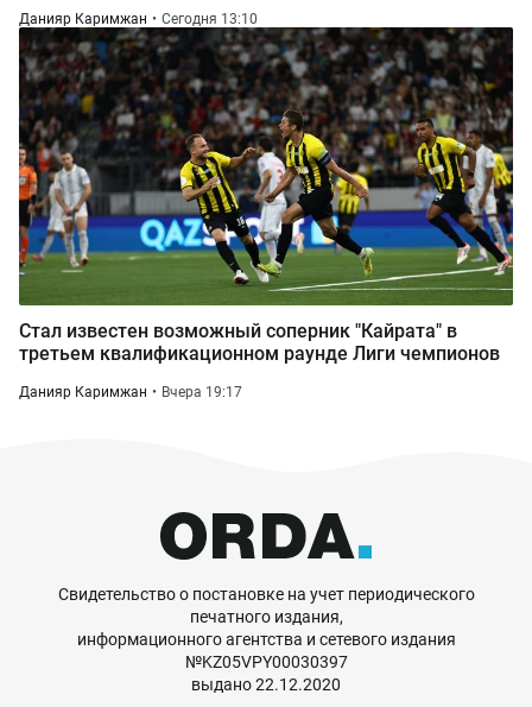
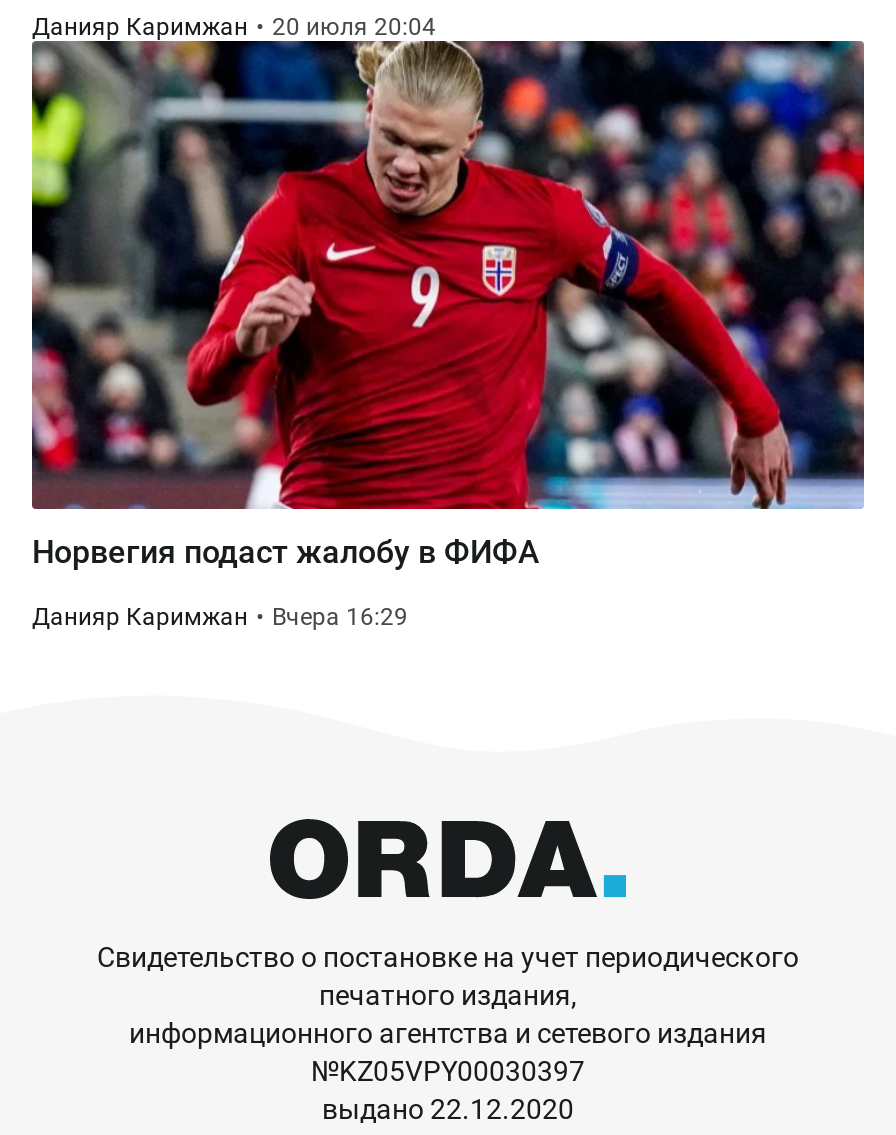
[18,11,514,307] [image] | Данияр Каримжан Сегодня 13:10 -> [30,13,866,509] [image] | Данияр Каримжан 20 июля 20:04
[19,320,500,365] Стал известен возможный соперник "Кайрата" в | третьем квалификационном раунде Лиги чемпионов -> [32,533,540,571] Норвегия подаст жалобу в ФИФА
[19,384,242,400] Данияр Каримжан Вчера 19:17 -> [32,603,408,631] Данияр Каримжан Вчера 16:29

